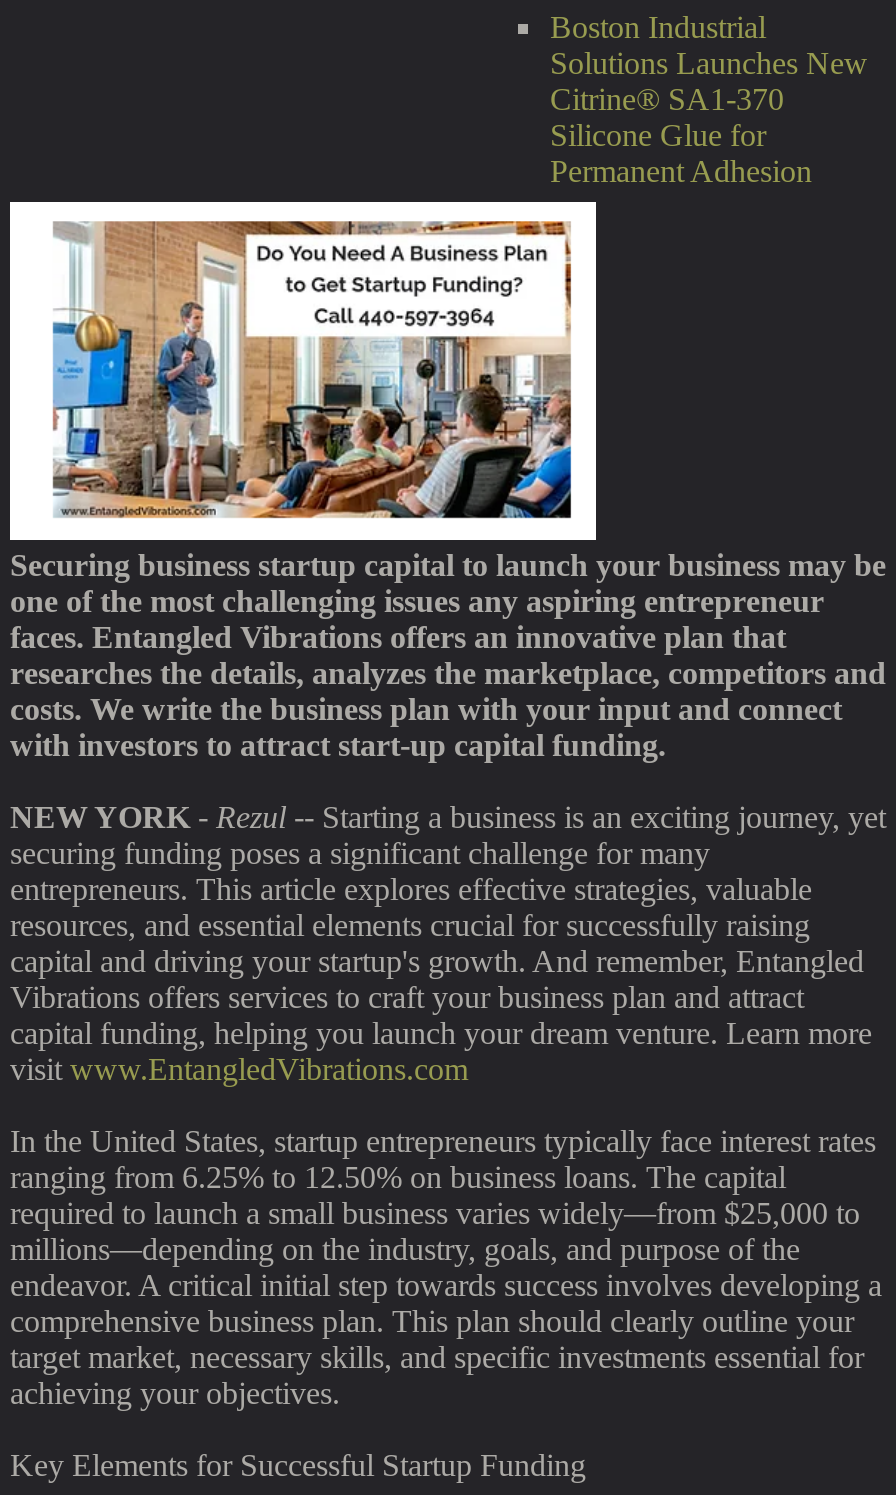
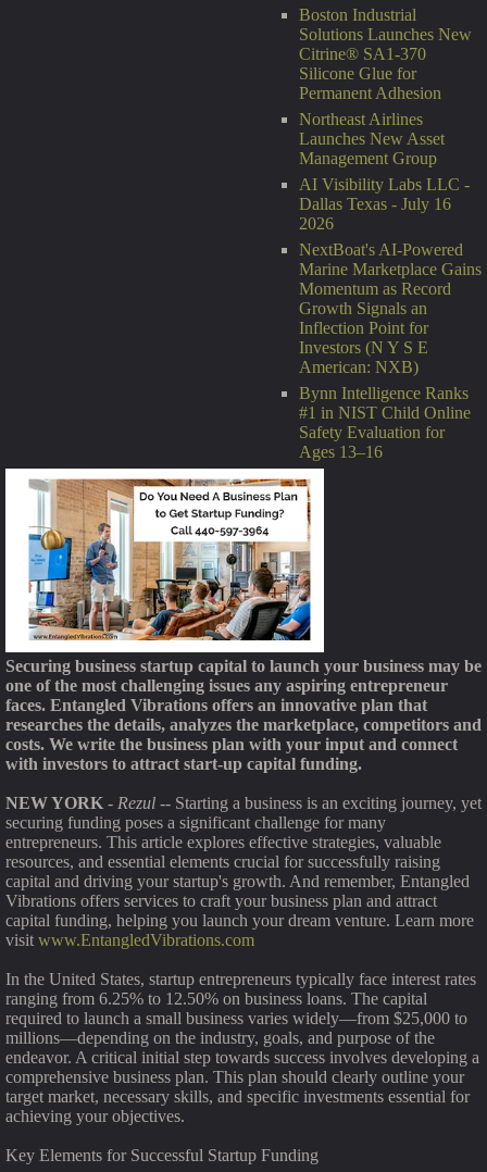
none -> [299,110,482,461] Northeast Airlines | Launches New Asset | Management Group | AI Visibility Labs LLC - | Dallas Texas - July 16 | 2026 | NextBoat's AI-Powered | Marine Marketplace Gains | Momentum as Record | Growth Signals an | Inflection Point for | Investors (N Y S E | American: NXB) | Bynn Intelligence Ranks | #1 in NIST Child Online | Safety Evaluation for | Ages 13–16

